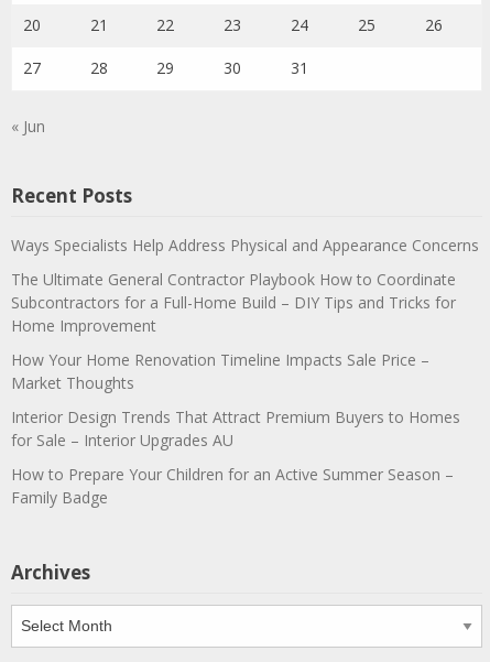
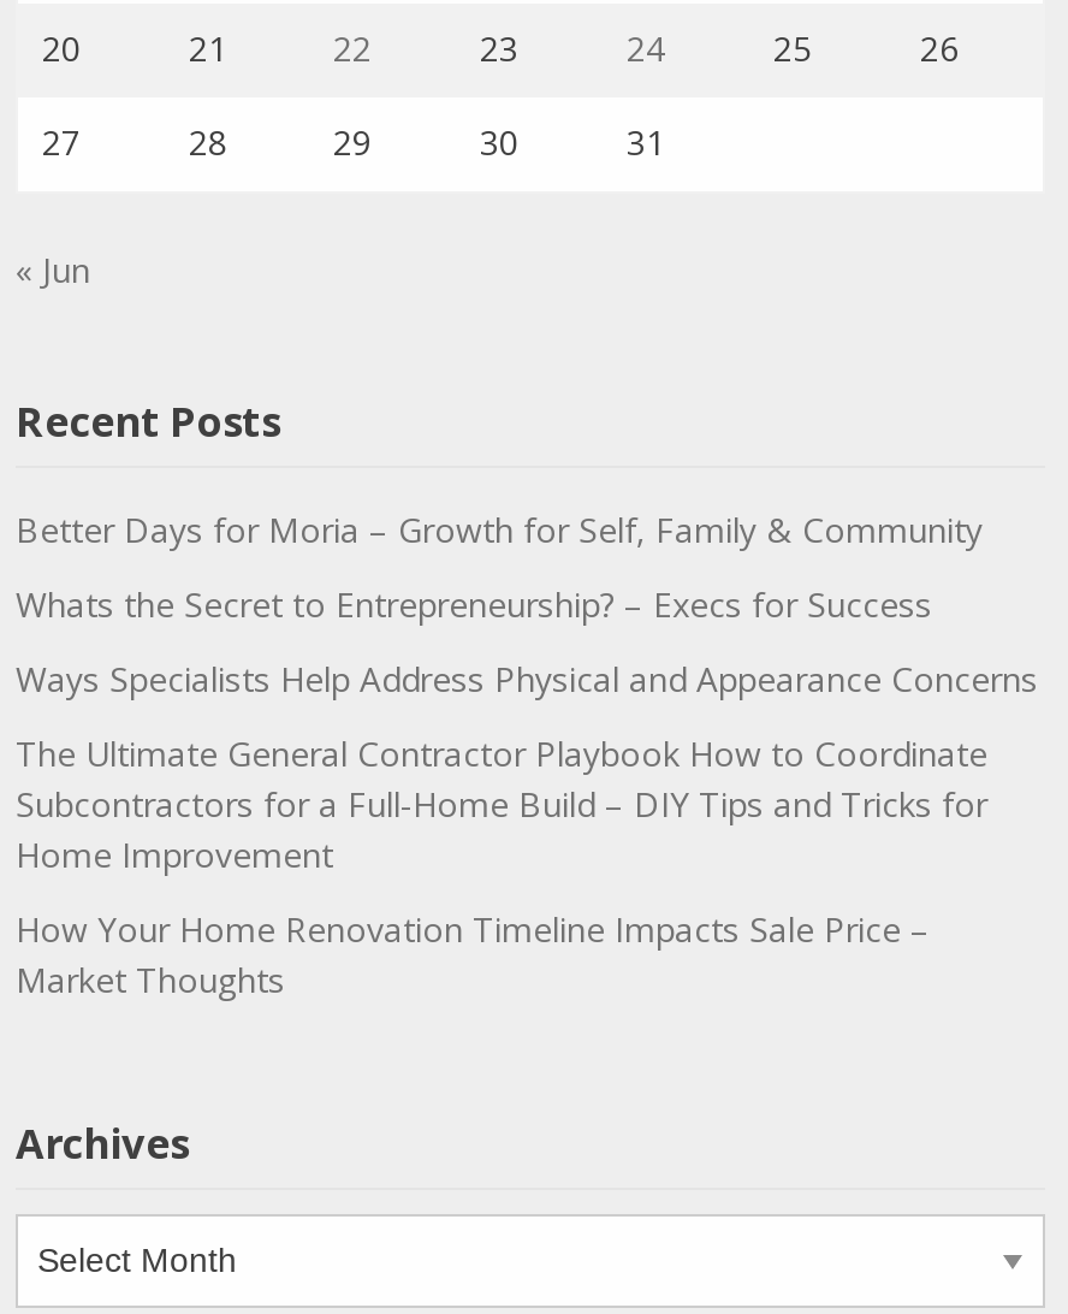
none -> [16,507,983,627] Better Days for Moria – Growth for Self, Family & Community | Whats the Secret to Entrepreneurship? – Execs for Success
moved [11,235,479,393] -> [16,656,1038,1002]: Ways Specialists Help Address Physical and Appearance Concerns | The Ultimate General Contractor Playbook How to Coordinate | Subcontractors for a Full-Home Build – DIY Tips and Tricks for | Home Improvement | How Your Home Renovation Timeline Impacts Sale Price – | Market Thoughts
[11,406,460,508] Interior Design Trends That Attract Premium Buyers to Homes | for Sale – Interior Upgrades AU | How to Prepare Your Children for an Active Summer Season – | Family Badge -> none

